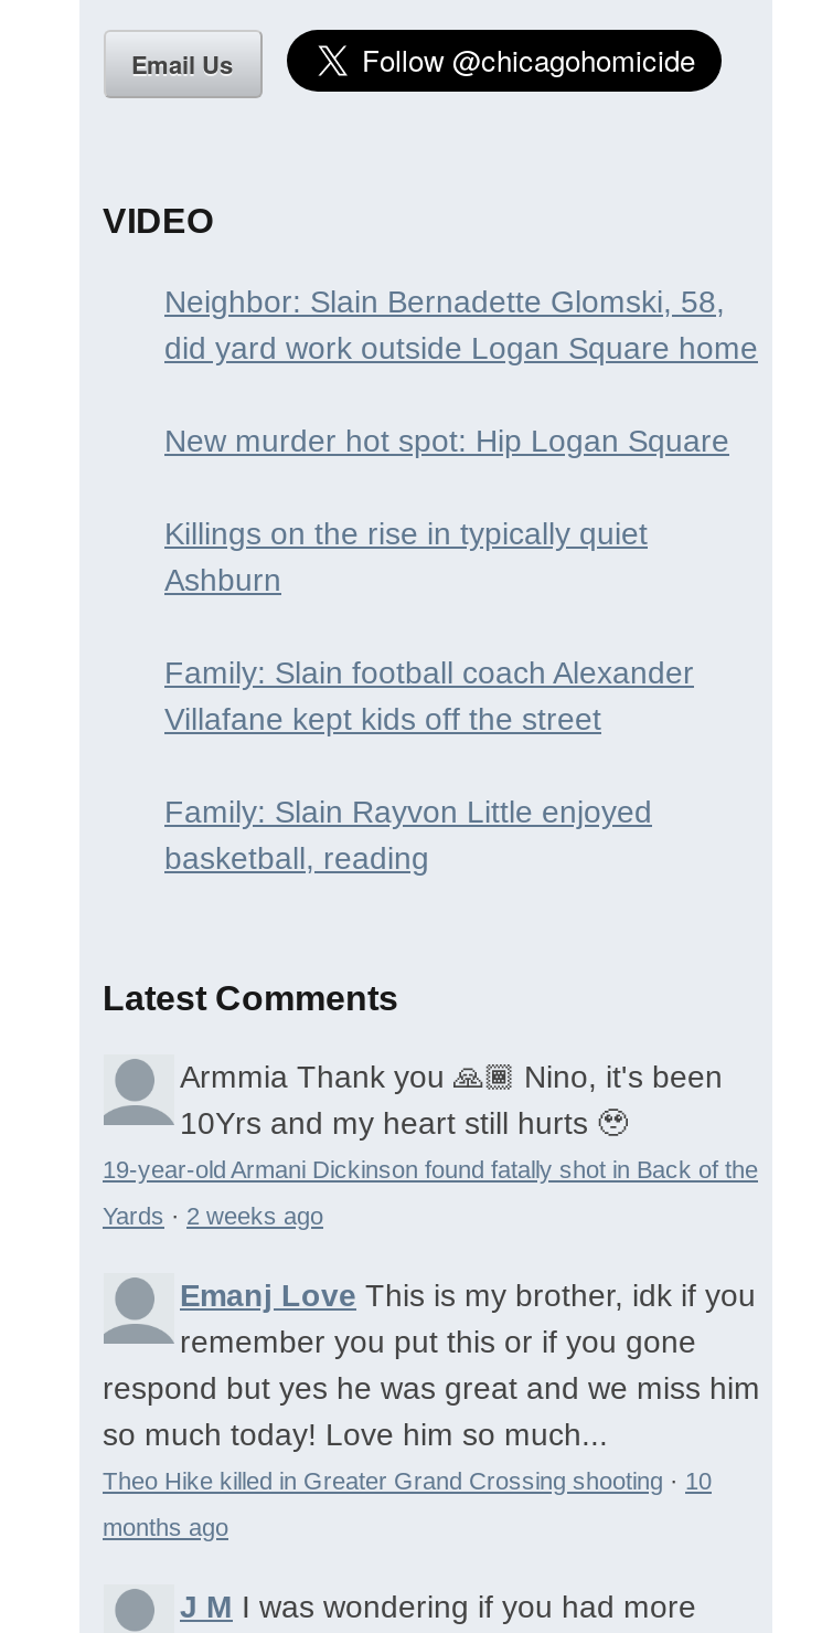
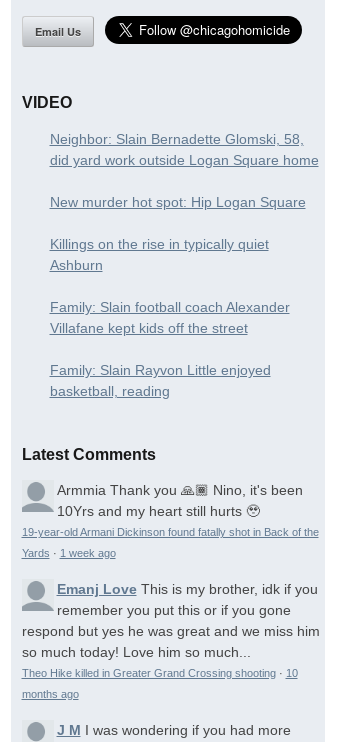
[103,1202,323,1228] Yards · 2 weeks ago -> [21,547,115,559] Yards · 1 week ago

